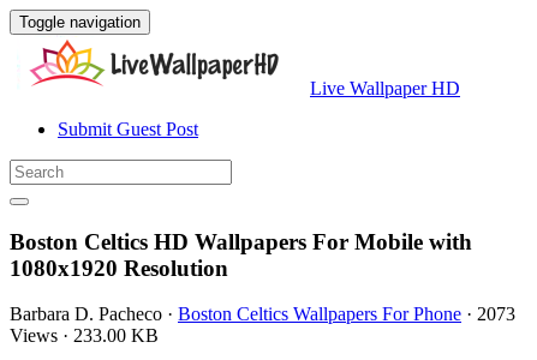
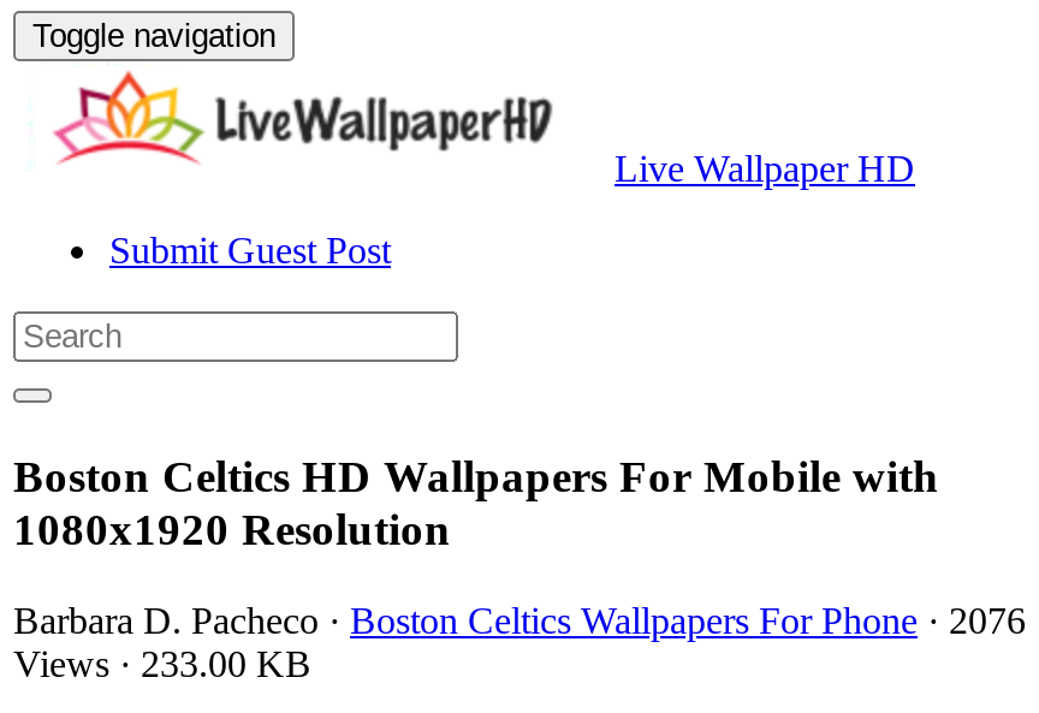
[10,304,515,324] Barbara D. Pacheco · Boston Celtics Wallpapers For Phone · 2073 -> [13,601,1026,642] Barbara D. Pacheco · Boston Celtics Wallpapers For Phone · 2076

